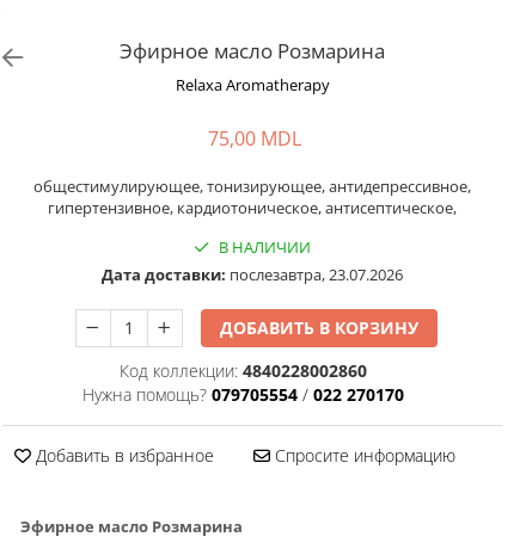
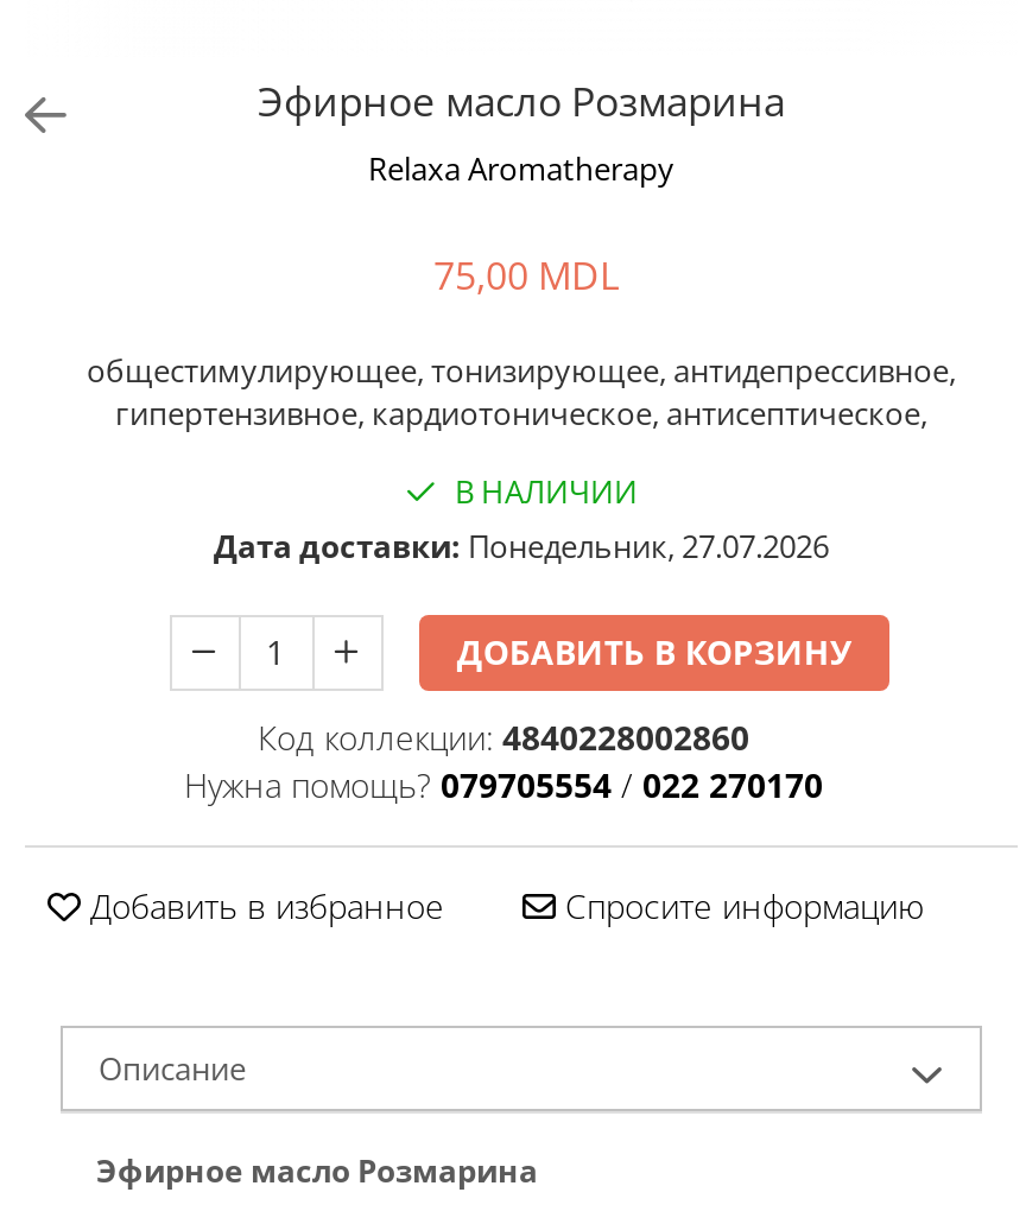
[102,264,403,285] Дата доставки: послезавтра, 23.07.2026 -> [214,525,829,567] Дата доставки: Понедельник, 27.07.2026
none -> [99,1047,246,1090] Oписание

